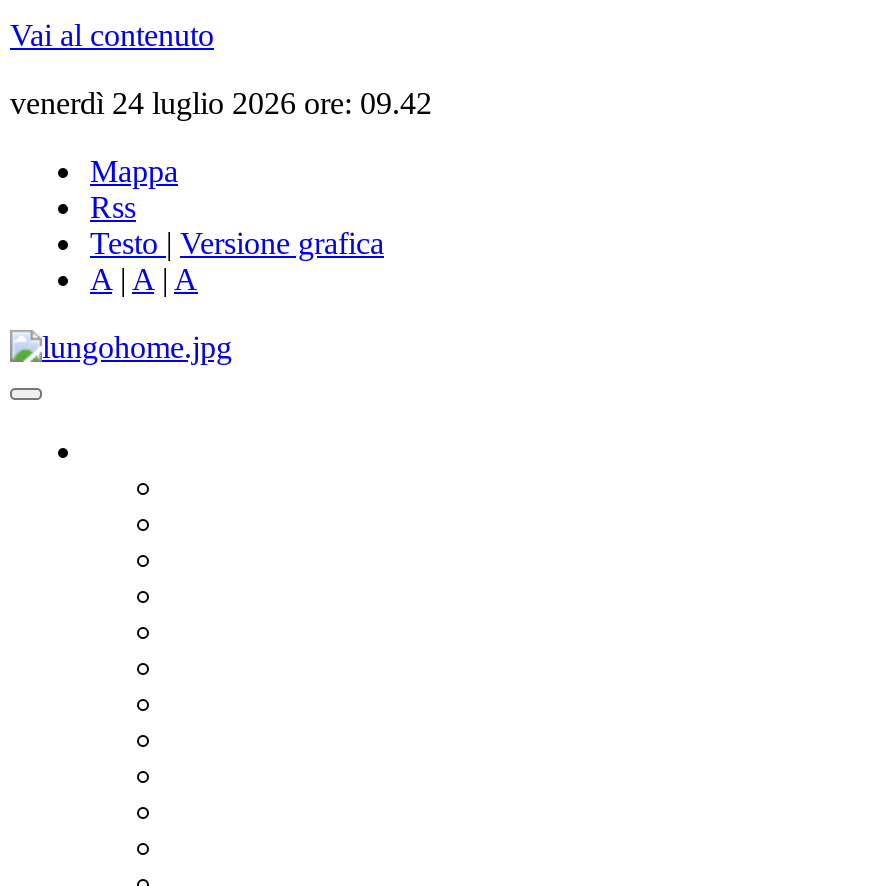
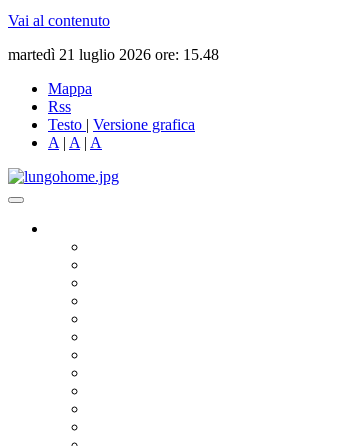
[10,86,432,120] venerdì 24 luglio 2026 ore: 09.42 -> [8,46,219,63] martedì 21 luglio 2026 ore: 15.48

